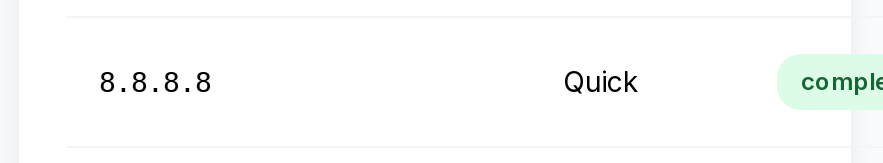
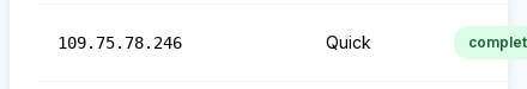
[99,66,211,98] 8.8.8.8 -> [57,33,182,52] 109.75.78.246

